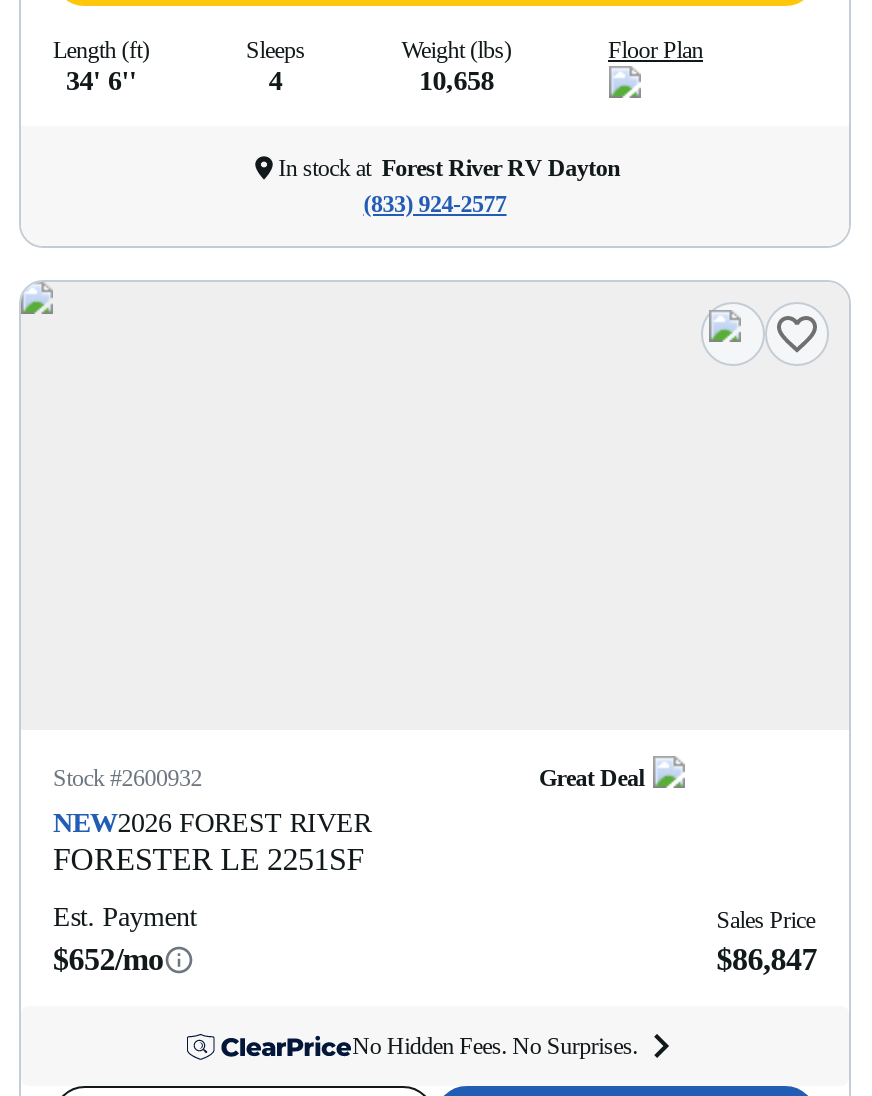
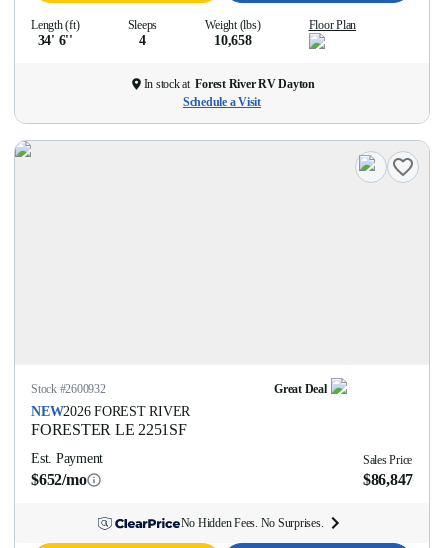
[363,190,506,218] (833) 924-2577 -> [183,95,261,109] Schedule a Visit

